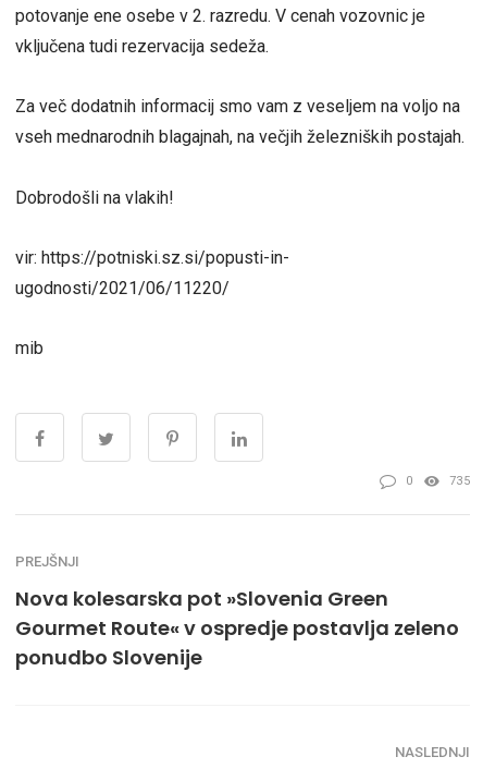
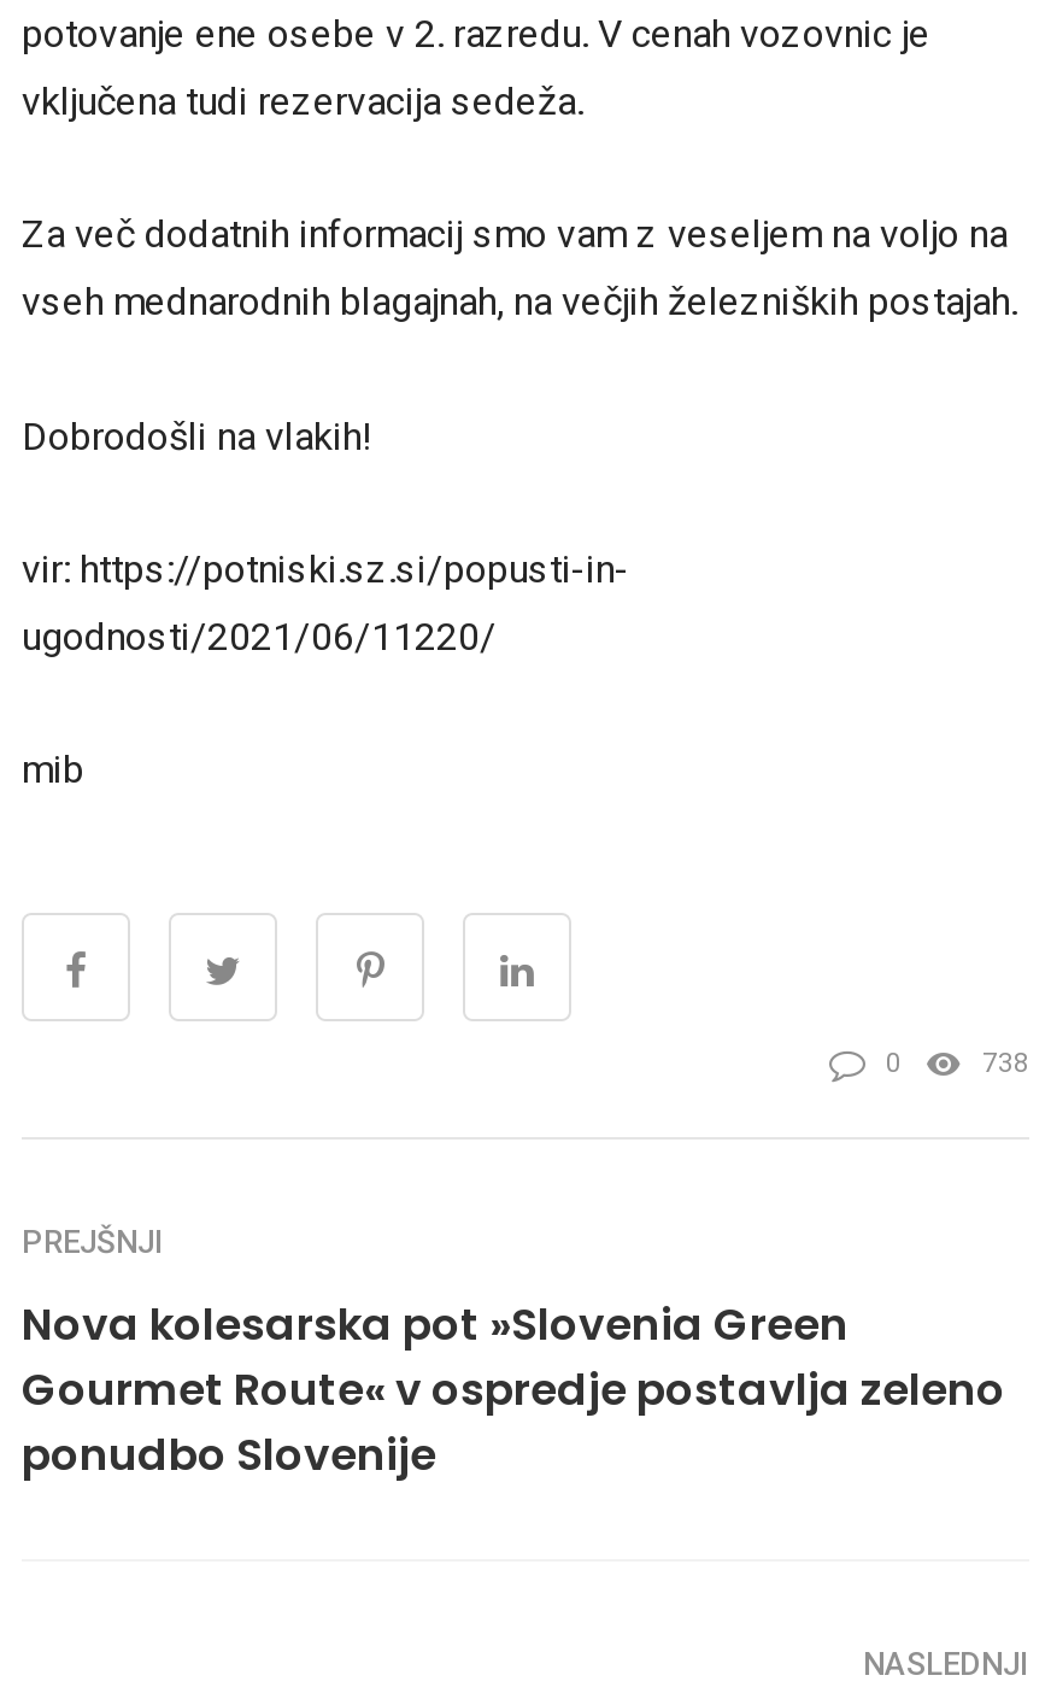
[449,474,470,488] 735 -> [982,1048,1029,1079] 738

